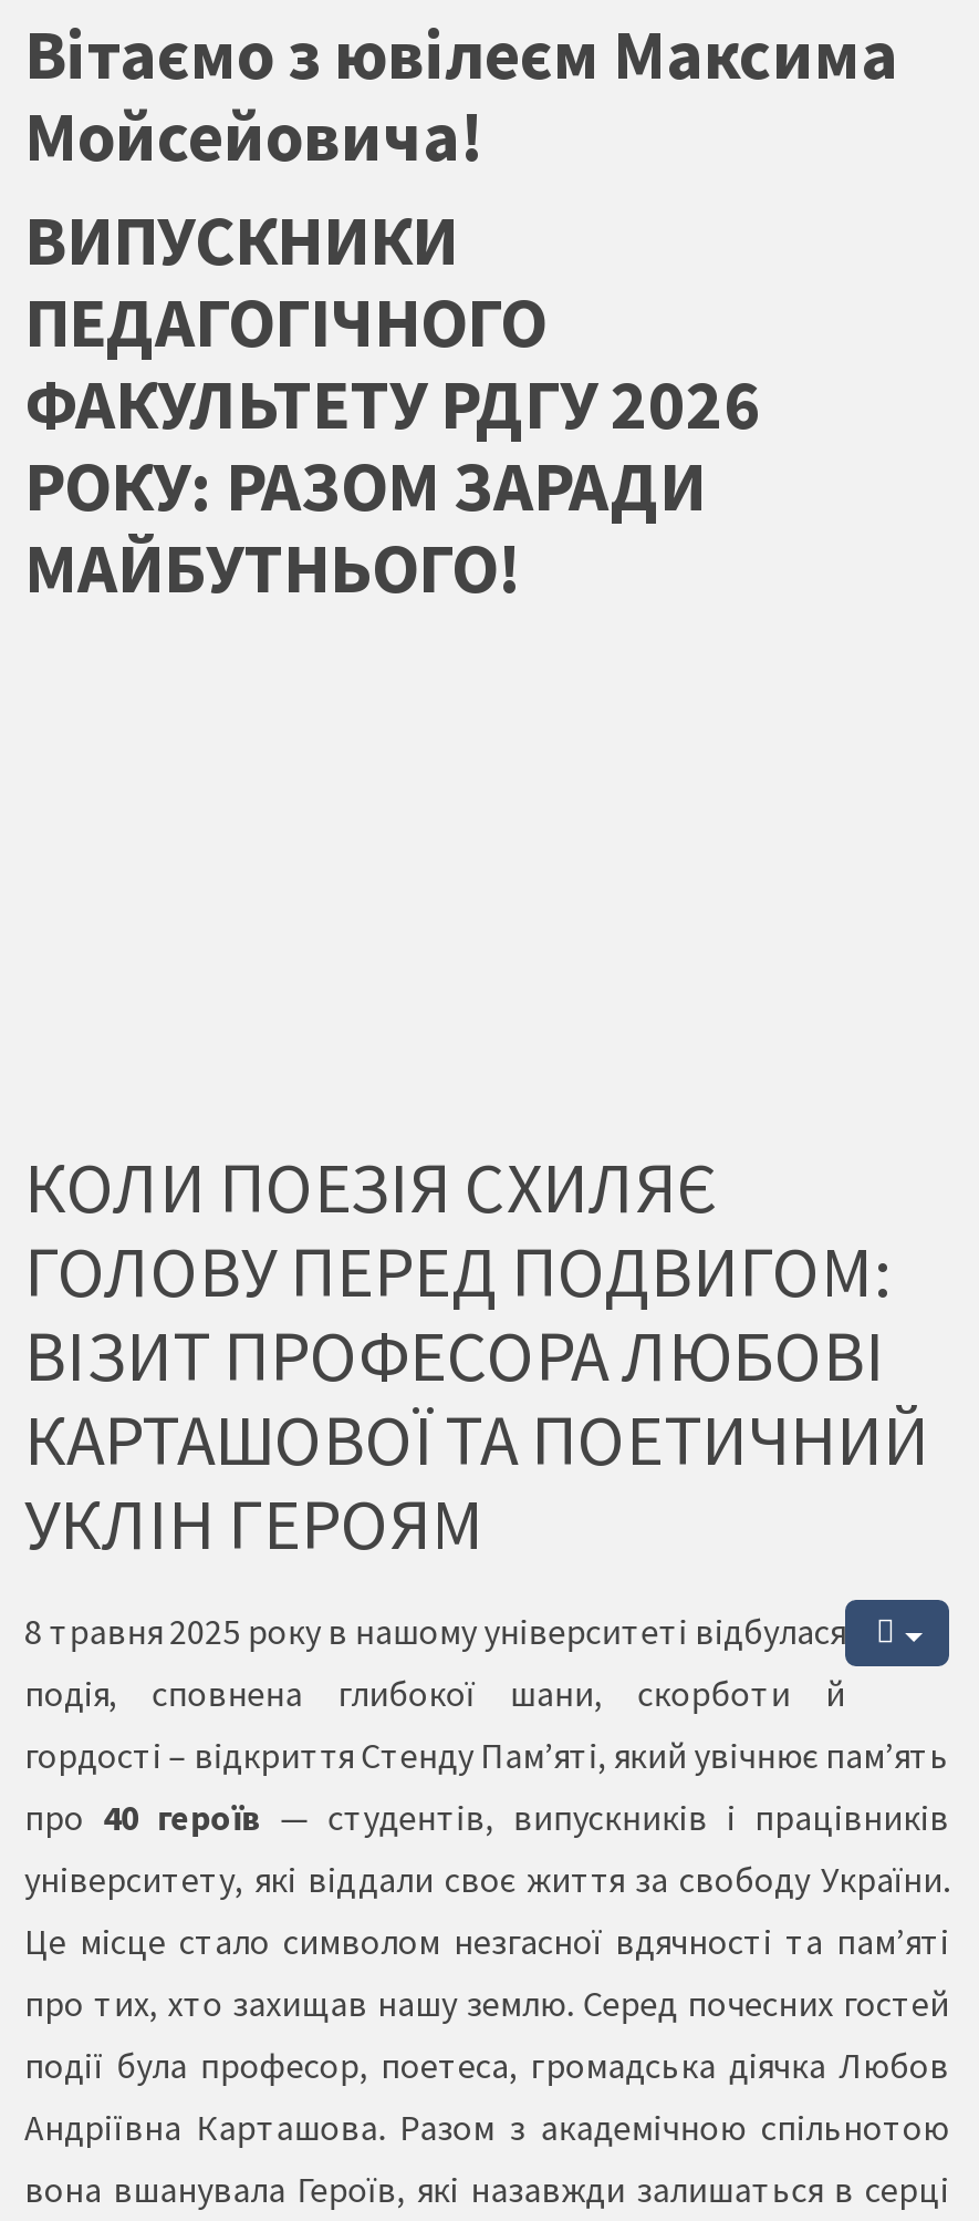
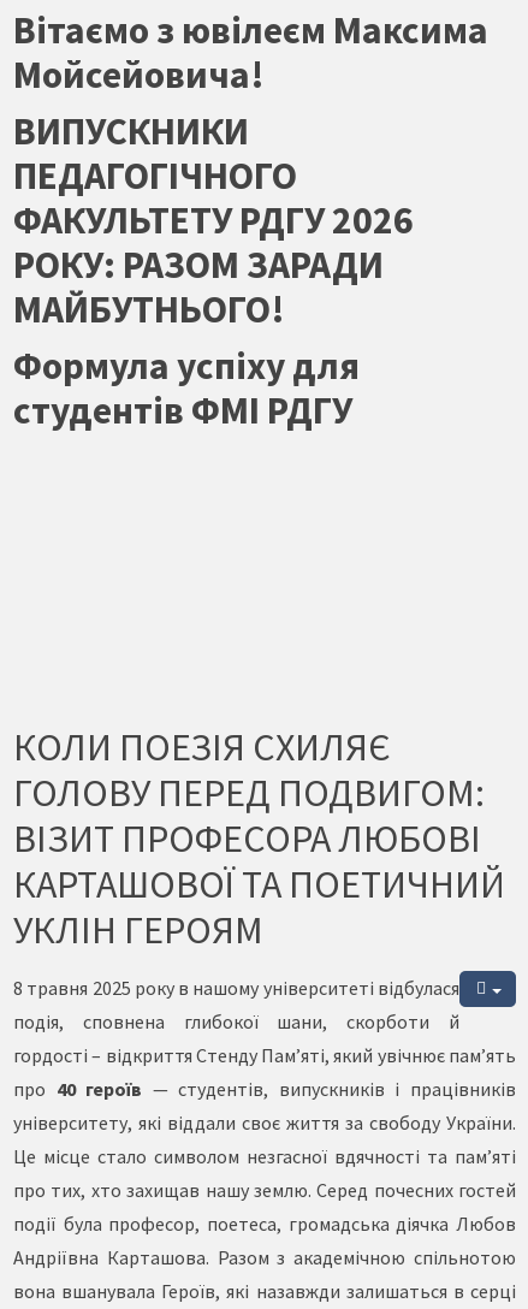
none -> [13,342,360,434] Формула успіху для | студентів ФМІ РДГУ

